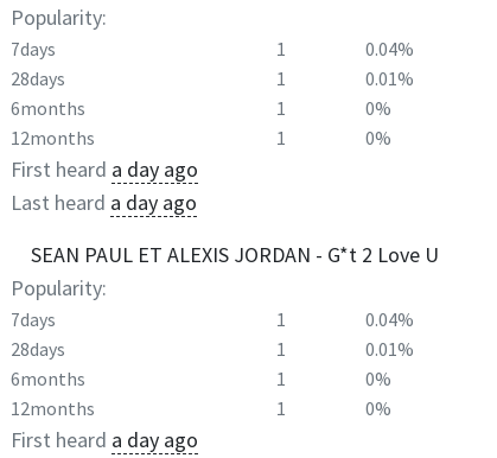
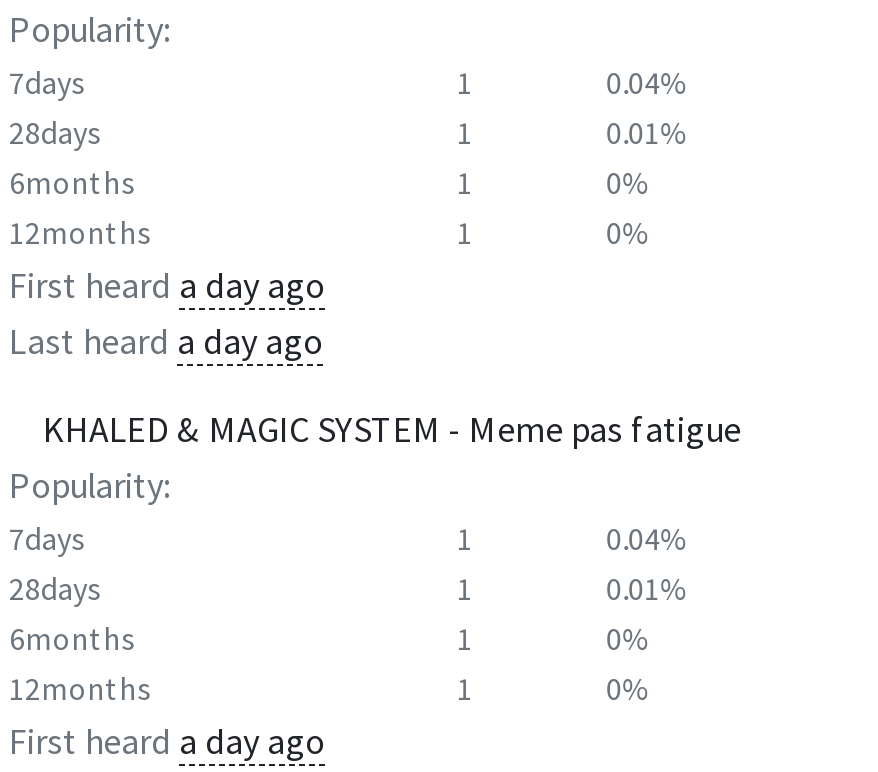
[31,241,439,268] SEAN PAUL ET ALEXIS JORDAN - G*t 2 Love U -> [43,406,741,452] KHALED & MAGIC SYSTEM - Meme pas fatigue

